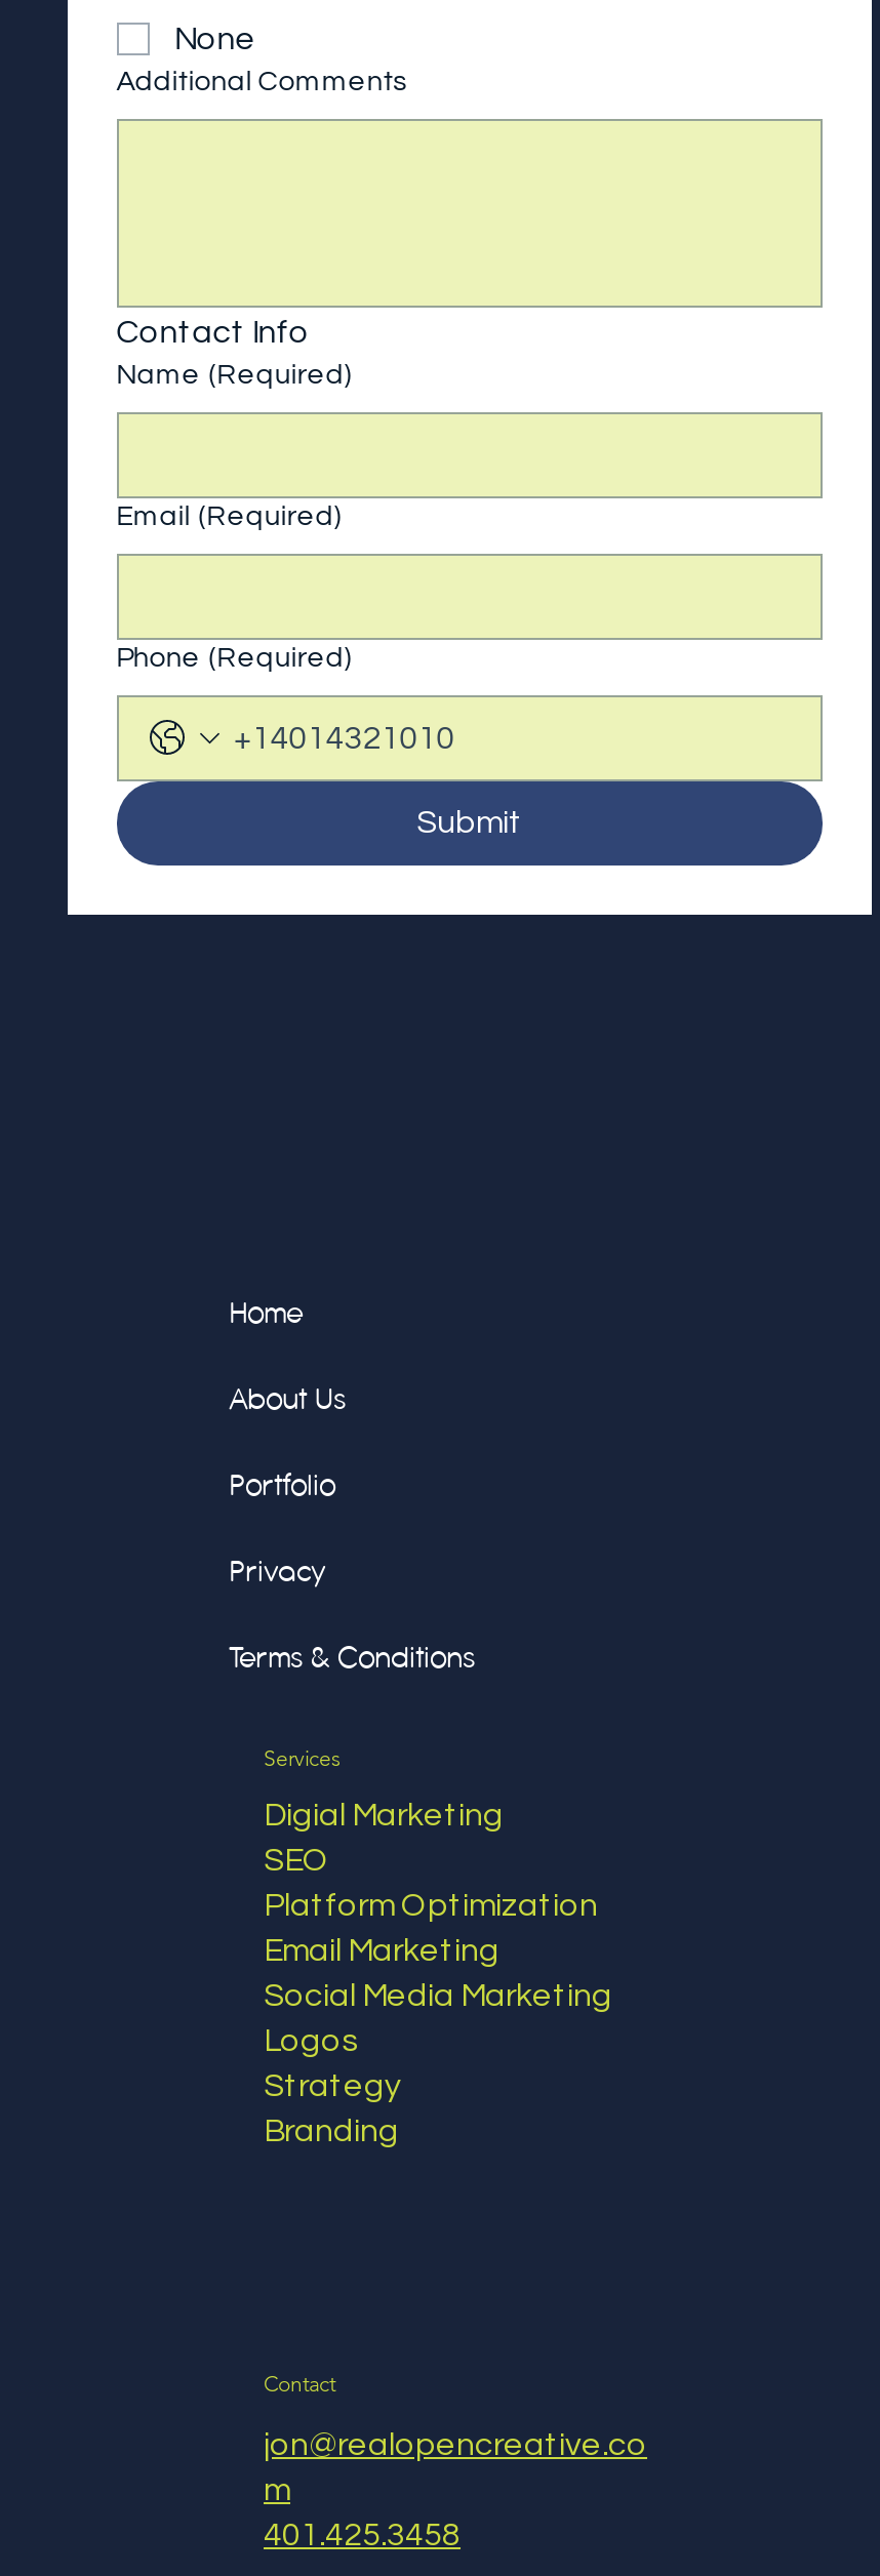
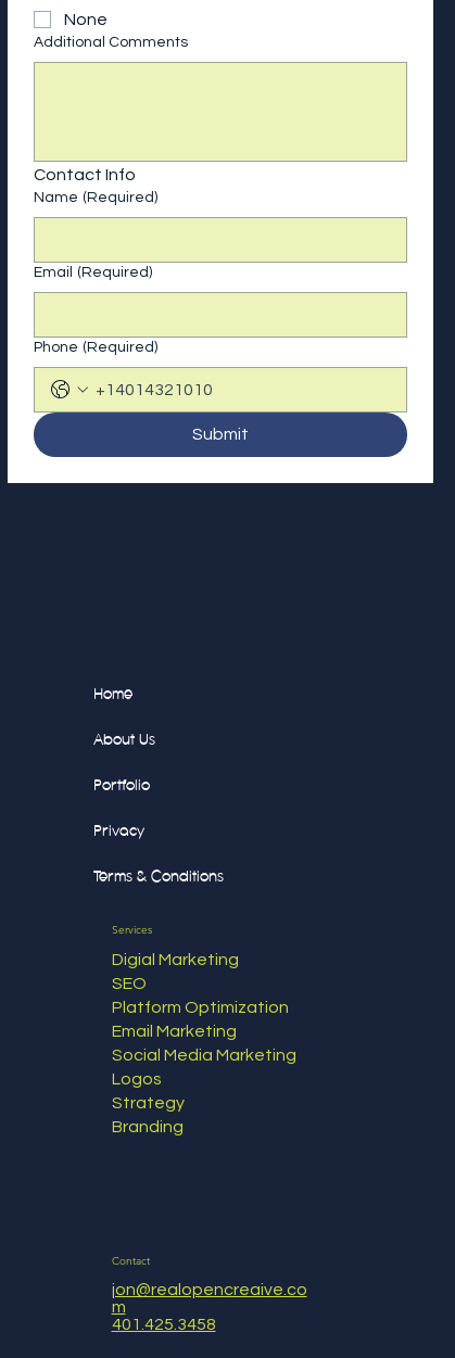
[264,2428,647,2461] jon@realopencreative.co -> [111,1281,307,1298] jon@realopencreaive.co

